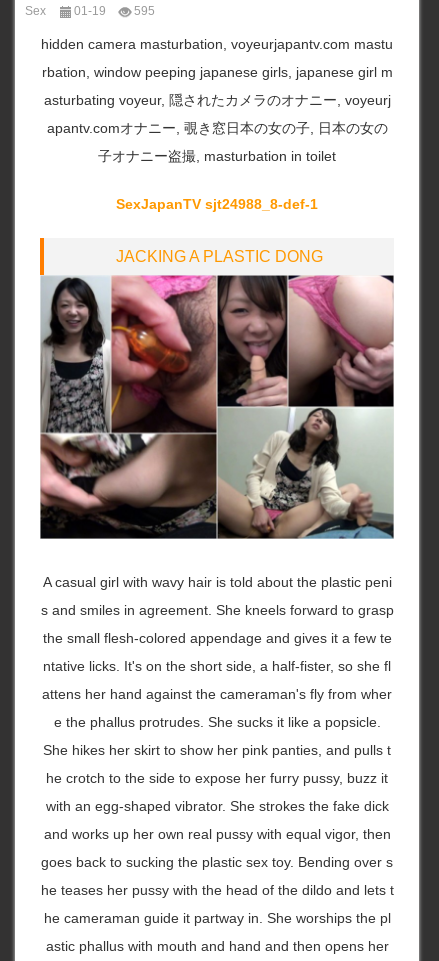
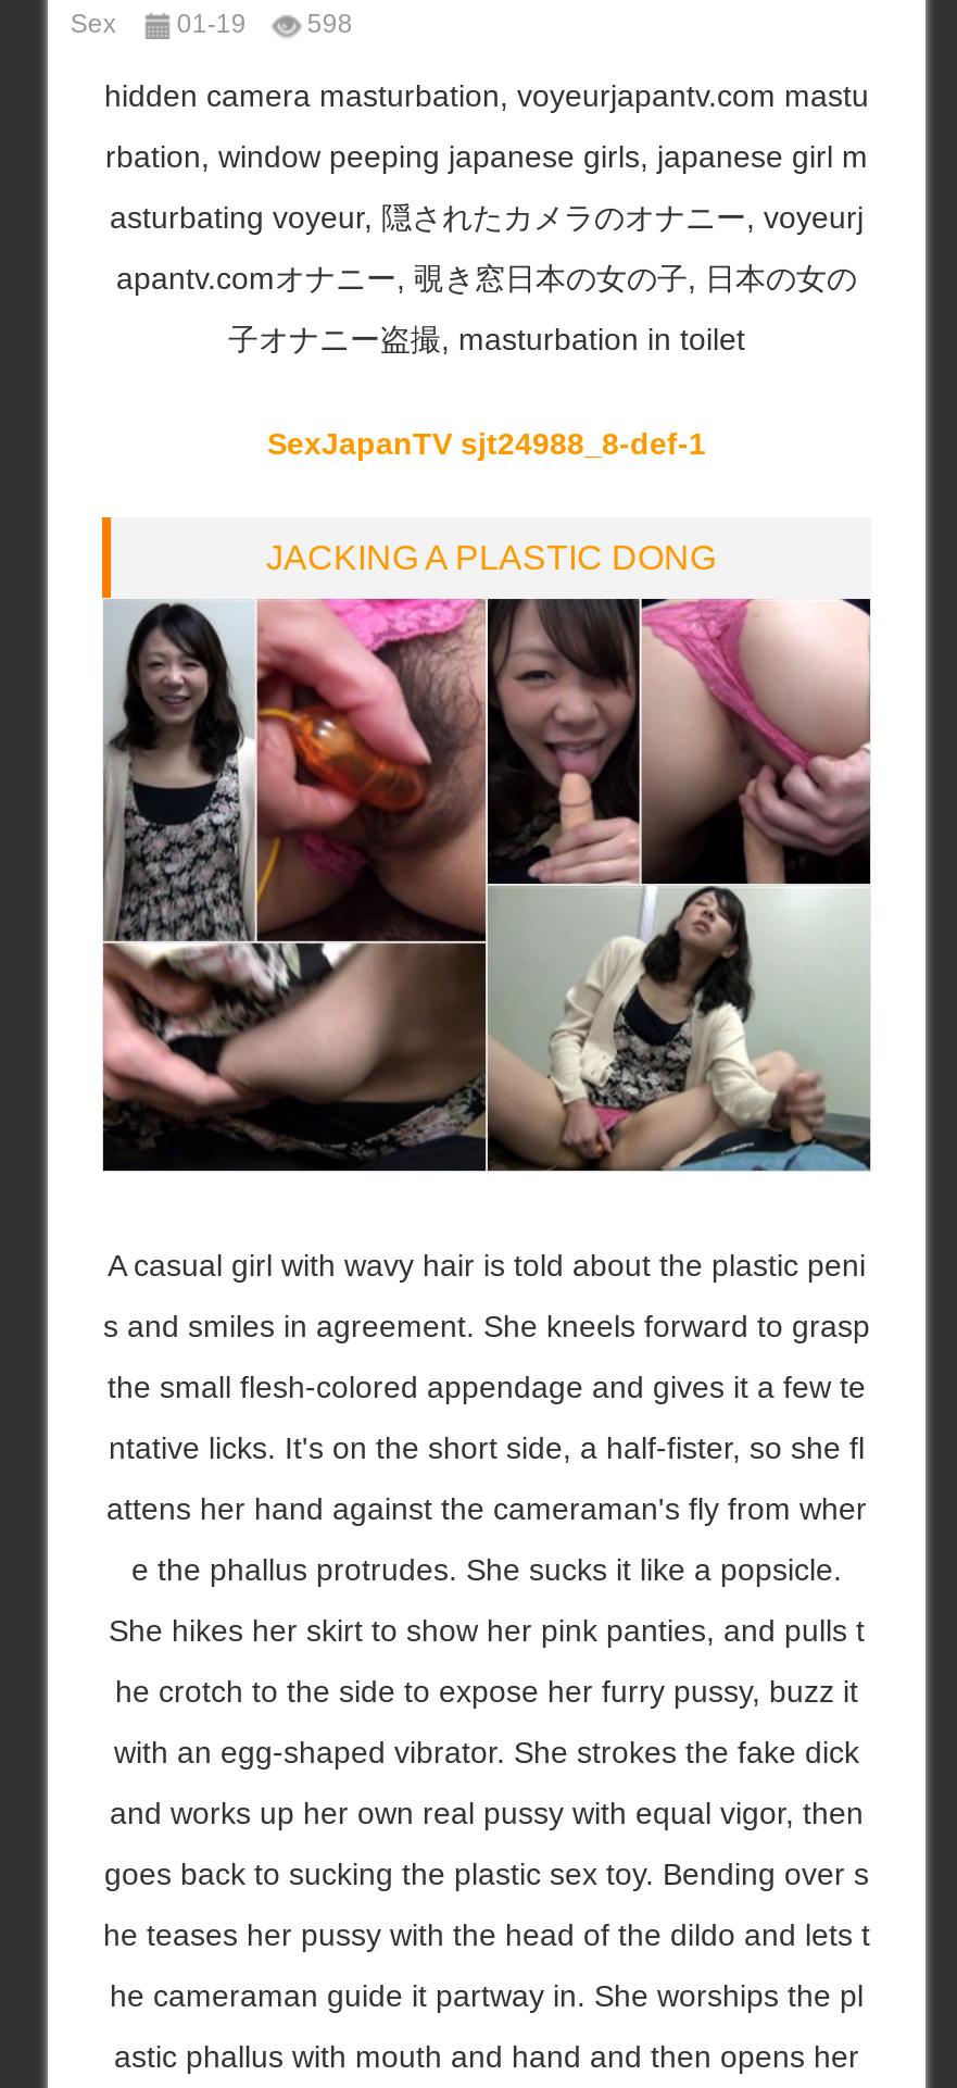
[74,3,155,17] 01-19 595 -> [177,8,353,38] 01-19 598

